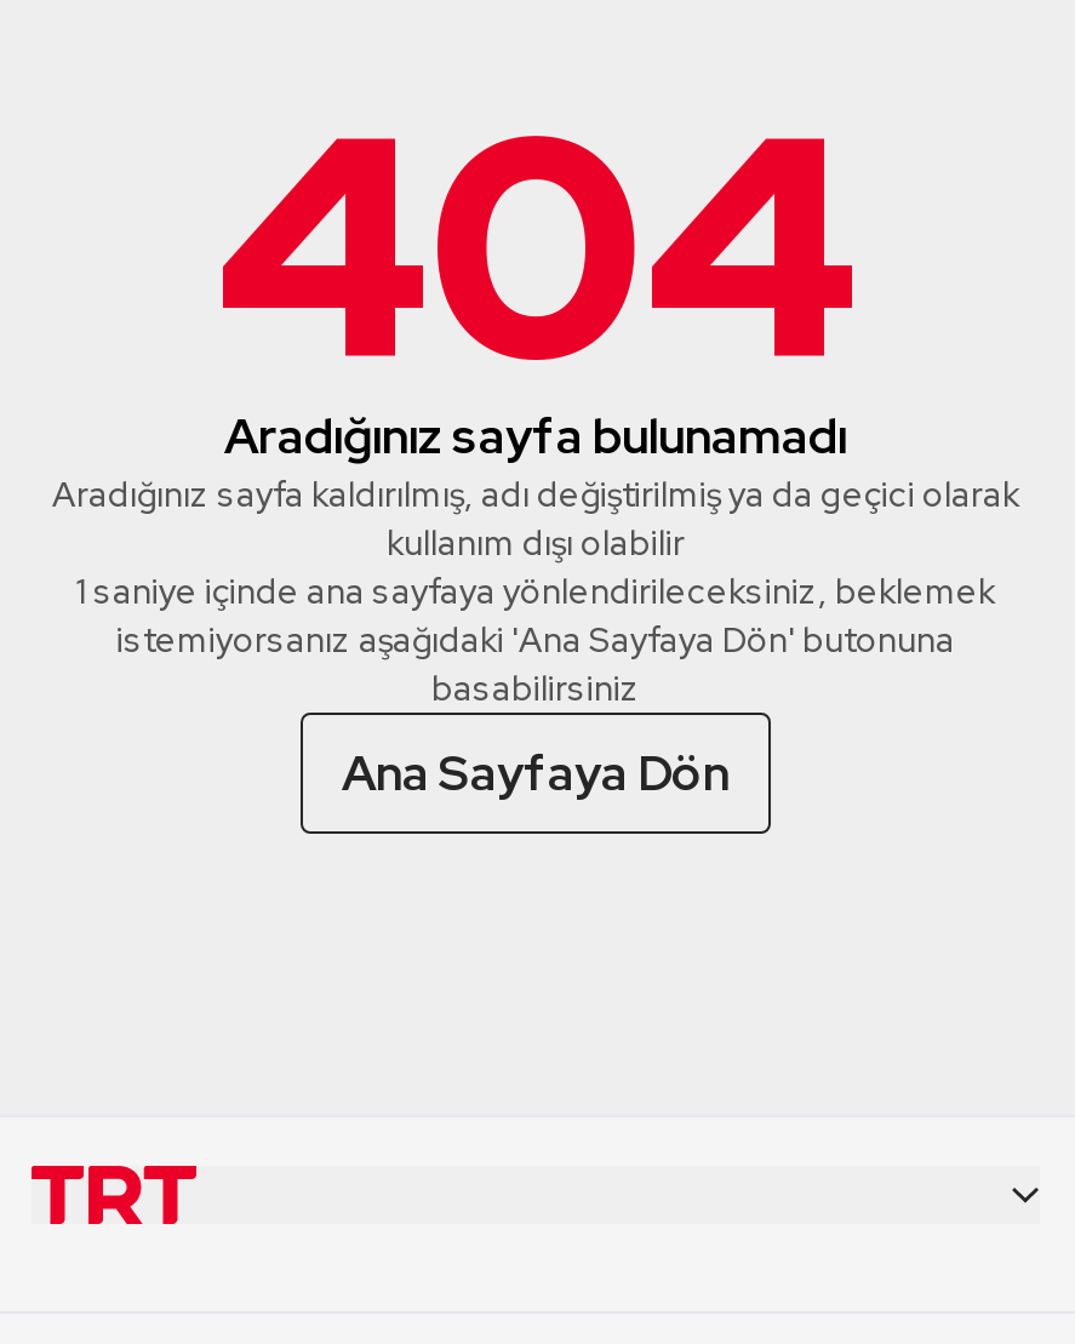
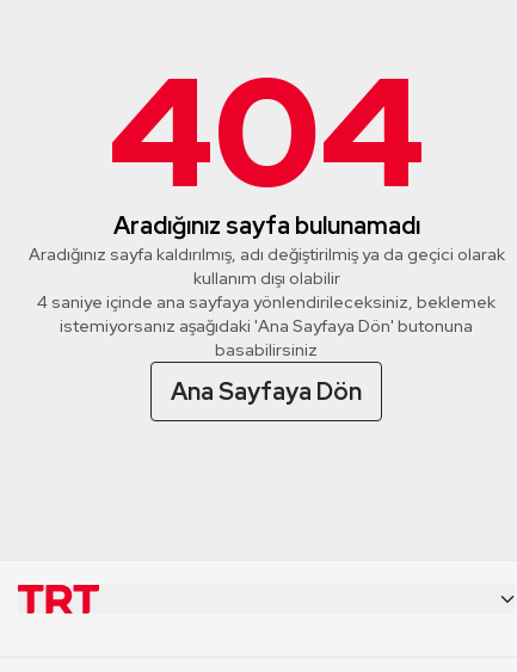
[76,569,995,613] 1 saniye içinde ana sayfaya yönlendirileceksiniz, beklemek -> [37,291,496,312] 4 saniye içinde ana sayfaya yönlendirileceksiniz, beklemek

